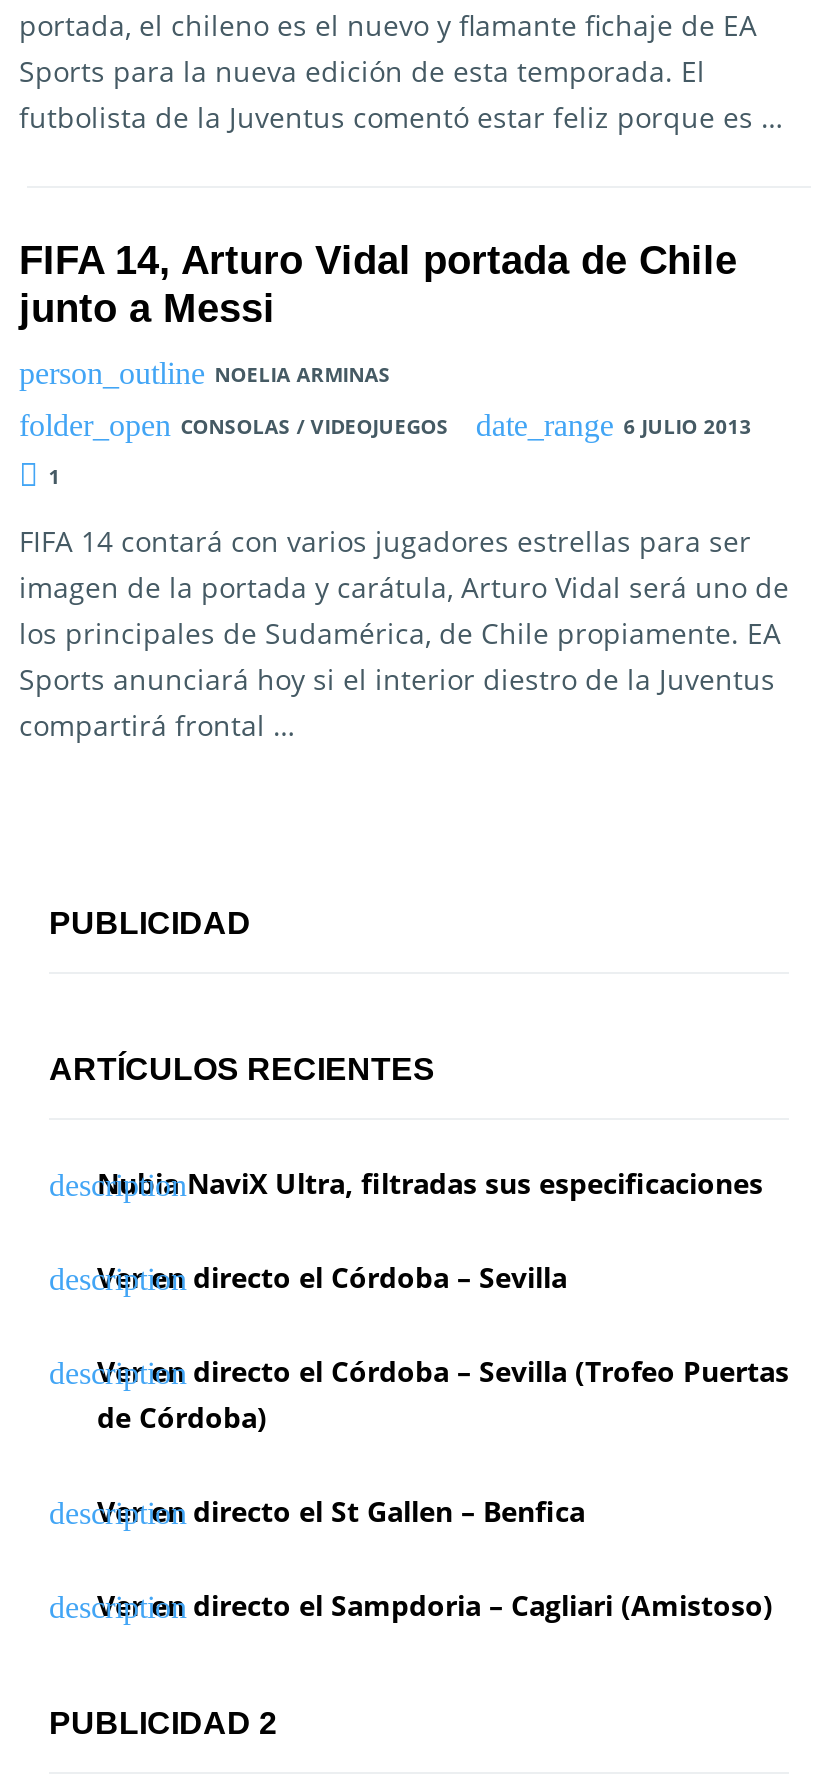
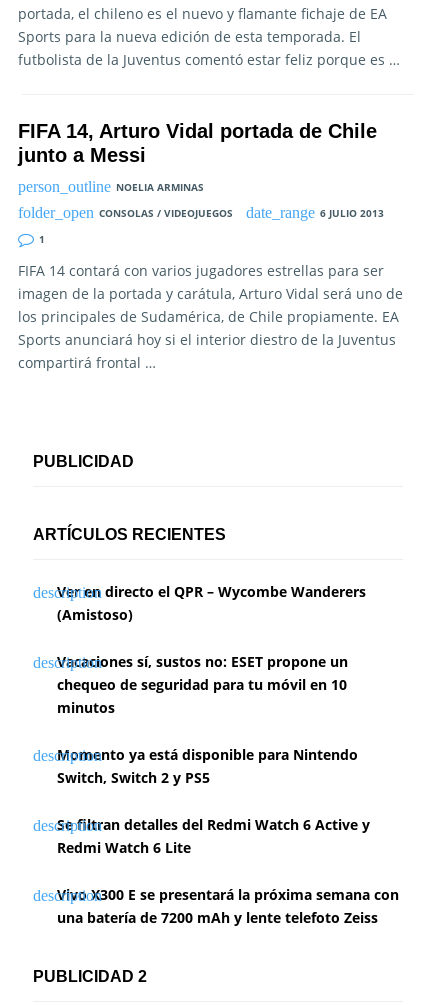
[97,1165,763,1203] Nubia NaviX Ultra, filtradas sus especificaciones -> [57,582,366,624] Ver en directo el QPR – Wycombe Wanderers | (Amistoso)
[97,1259,567,1297] Ver en directo el Córdoba – Sevilla -> [57,652,348,717] Vacaciones sí, sustos no: ESET propone un | chequeo de seguridad para tu móvil en 10 | minutos
[97,1353,789,1437] Ver en directo el Córdoba – Sevilla (Trofeo Puertas | de Córdoba) -> [57,745,358,787] Momento ya está disponible para Nintendo | Switch, Switch 2 y PS5
[97,1493,585,1531] Ver en directo el St Gallen – Benfica -> [57,815,370,857] Se filtran detalles del Redmi Watch 6 Active y | Redmi Watch 6 Lite
[97,1587,773,1625] Ver en directo el Sampdoria – Cagliari (Amistoso) -> [57,885,399,927] Vivo X300 E se presentará la próxima semana con | una batería de 7200 mAh y lente telefoto Zeiss

